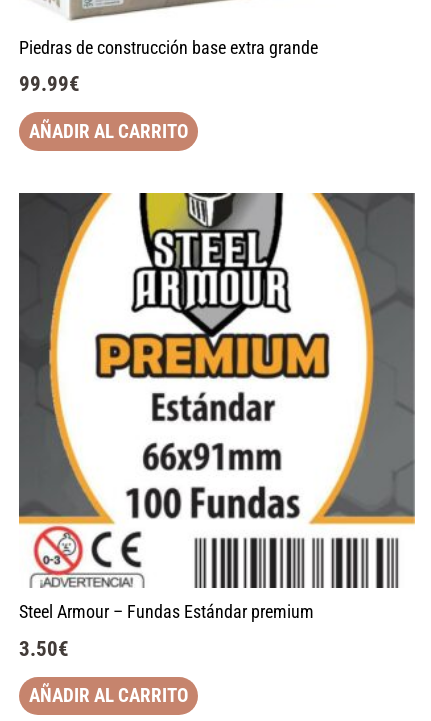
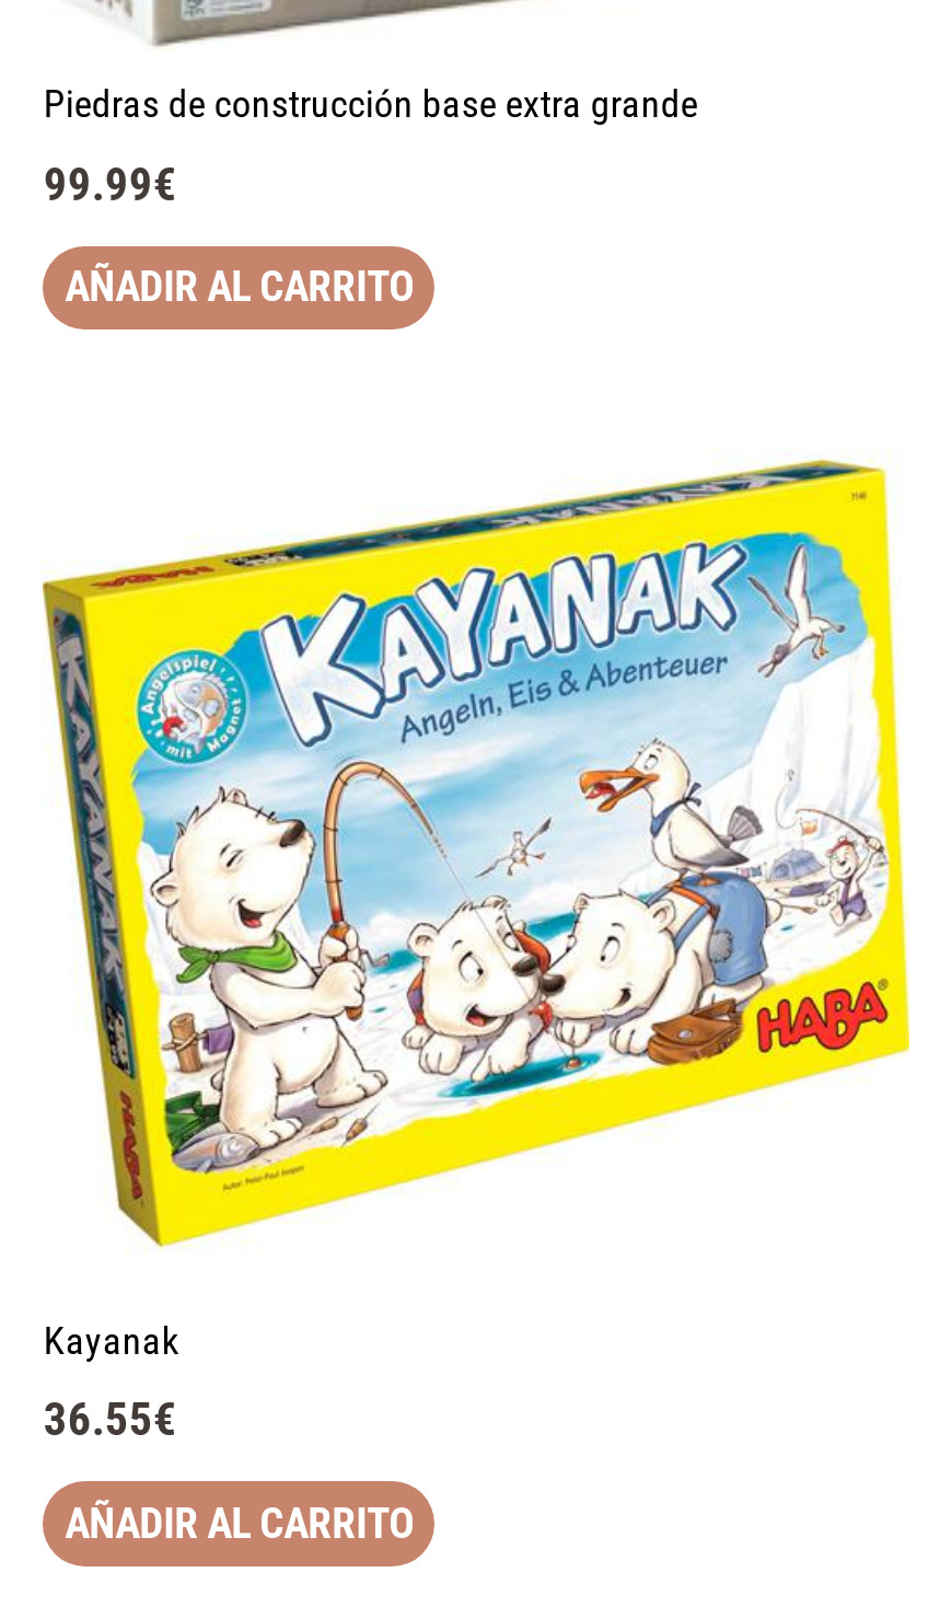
[18,192,416,622] [image] | Steel Armour – Fundas Estándar premium -> [40,423,912,1362] [image] | Kayanak
[19,636,69,661] 3.50€ -> [44,1392,177,1446] 36.55€

